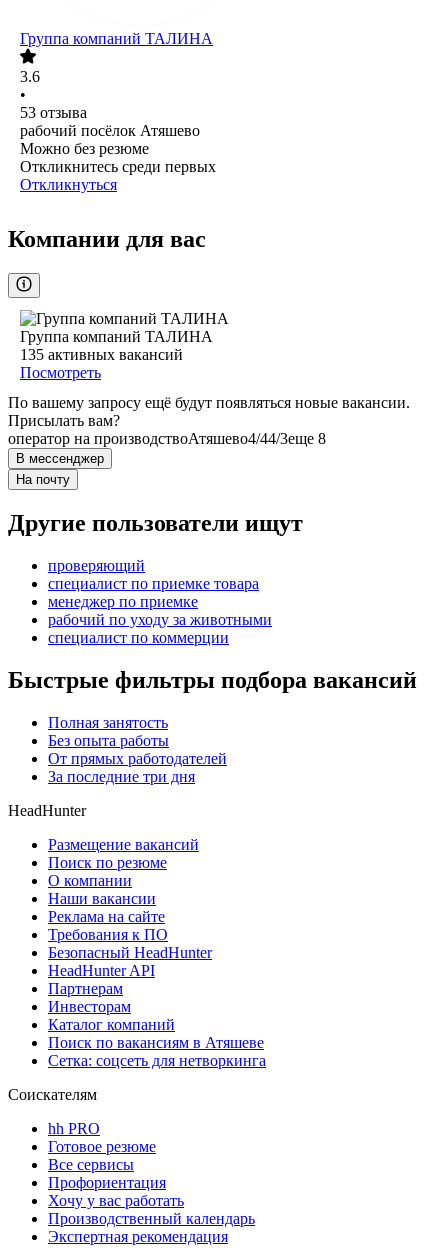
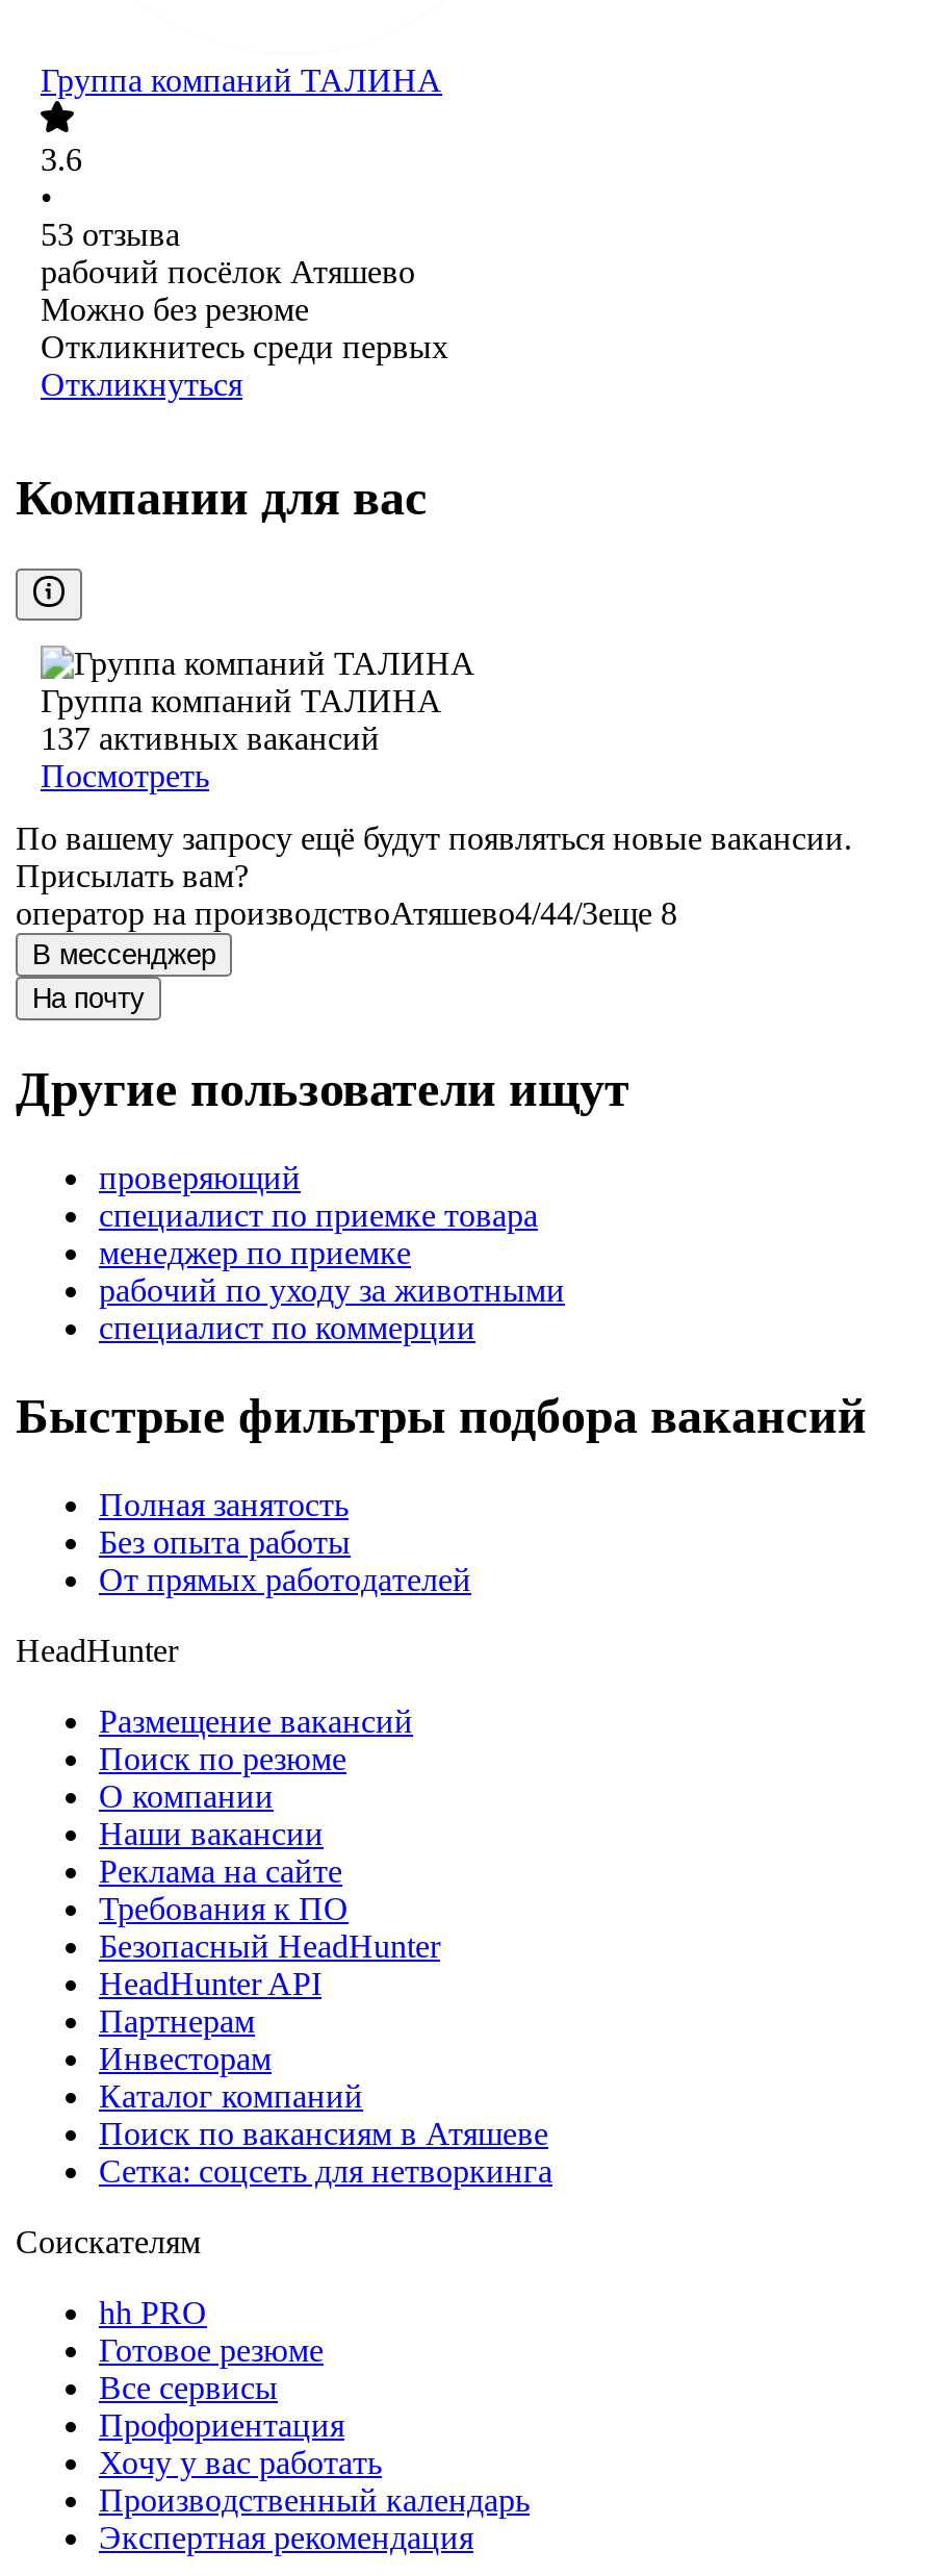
[20,346,183,363] 135 активных вакансий -> [41,721,380,757] 137 активных вакансий
[48,768,195,785] За последние три дня -> none

